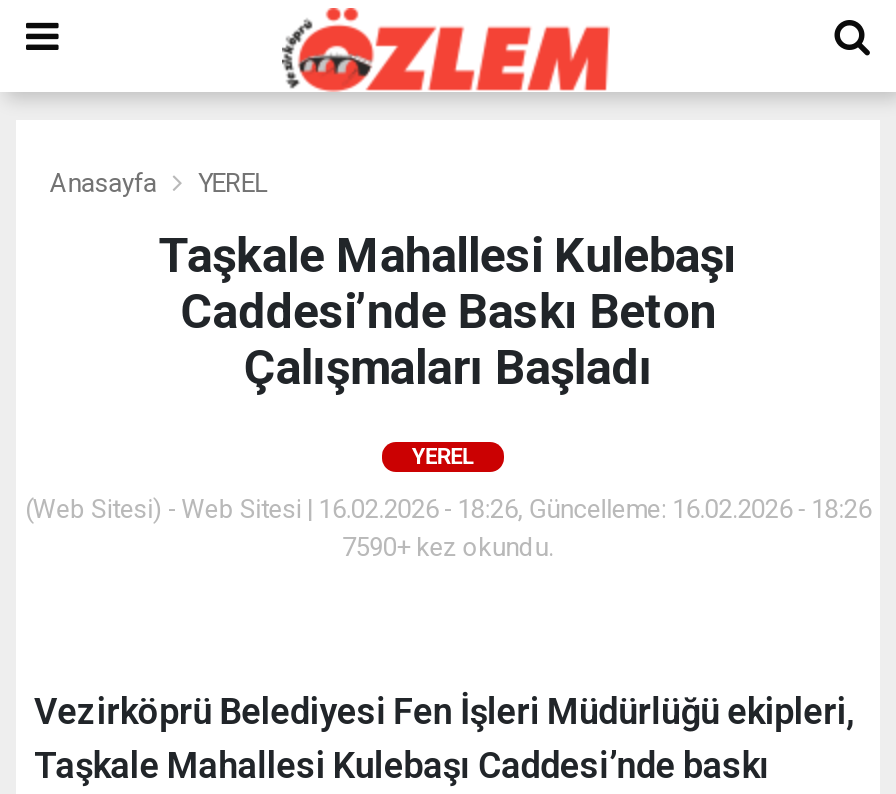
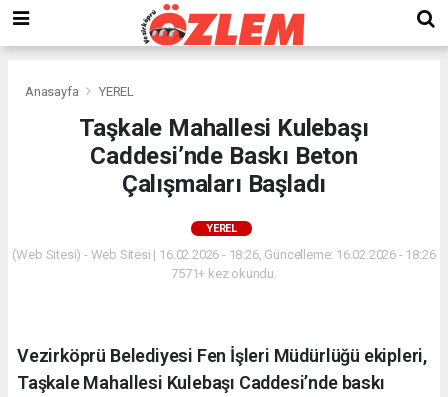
[342,532,554,562] 7590+ kez okundu. -> [171,266,277,281] 7571+ kez okundu.

